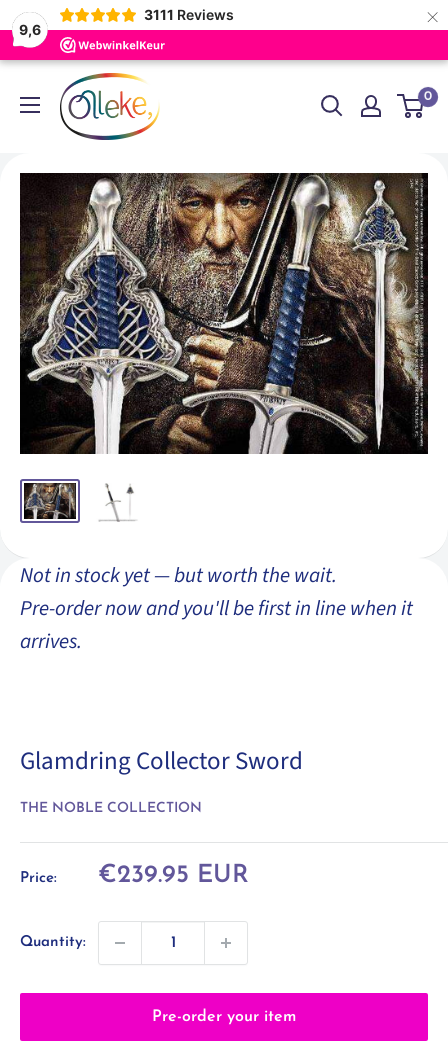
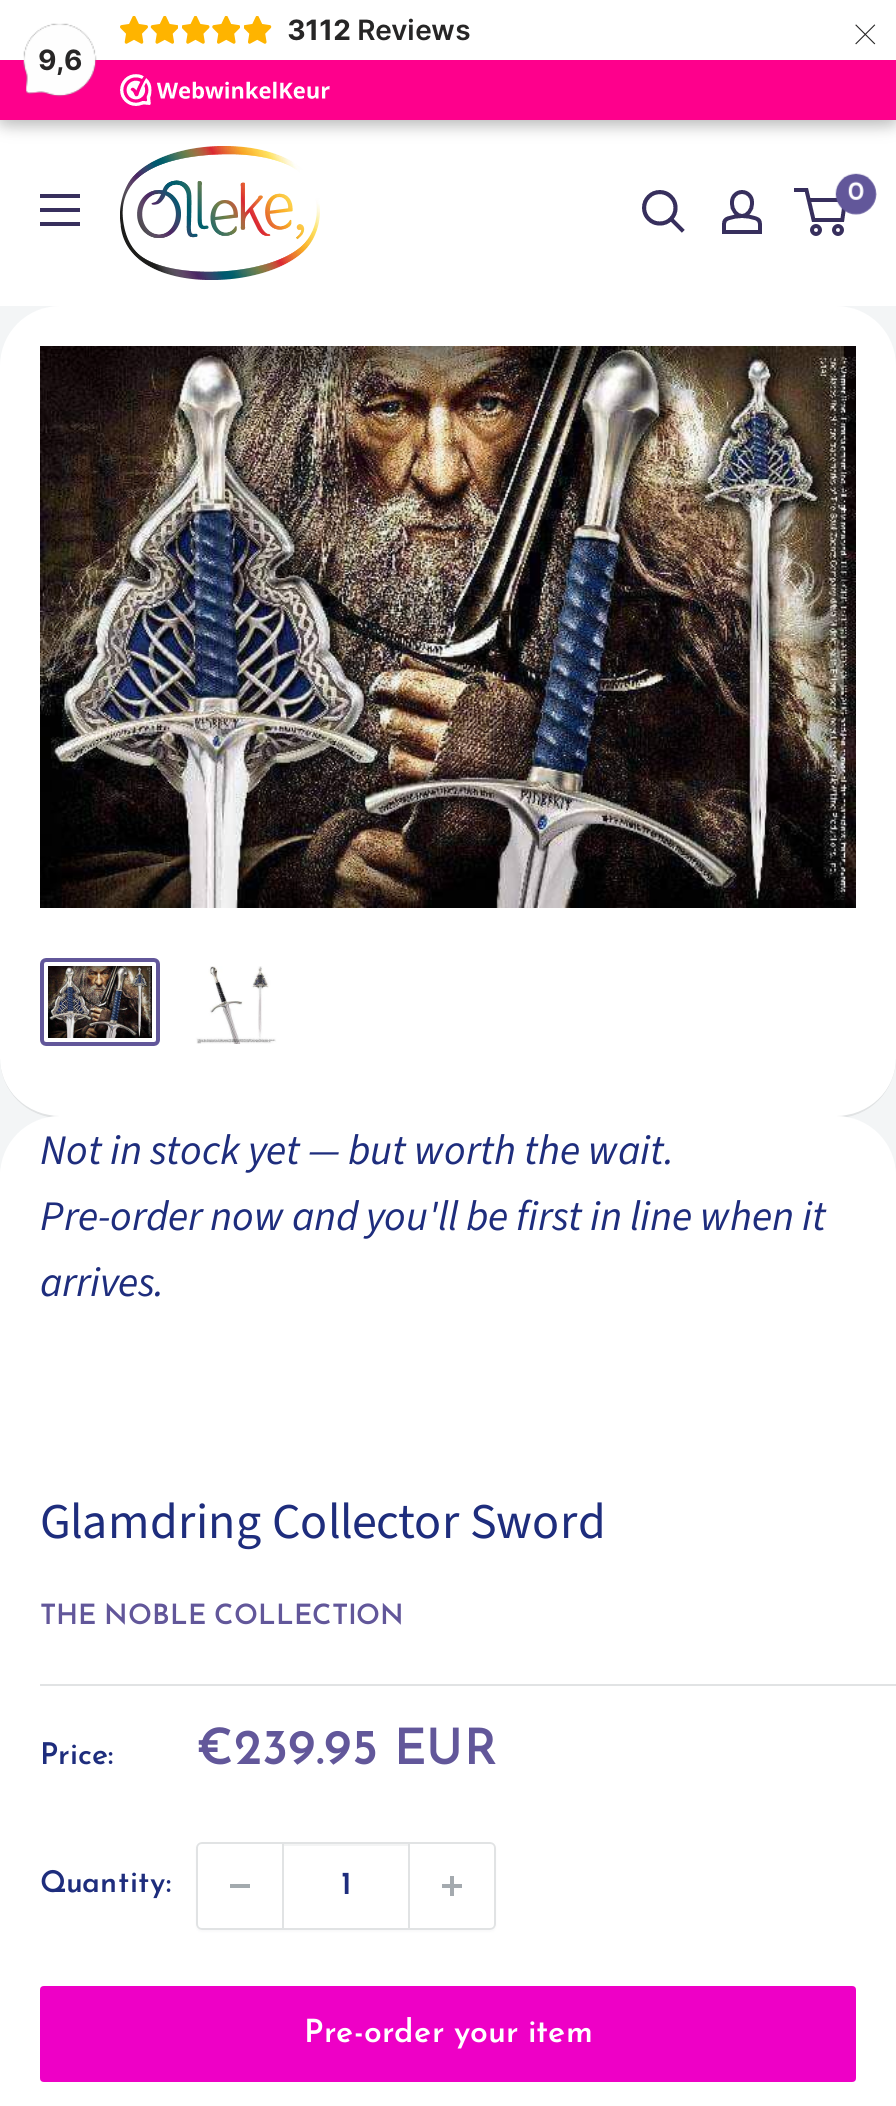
[144,6,234,23] 3111 Reviews -> [287,12,471,46] 3112 Reviews

